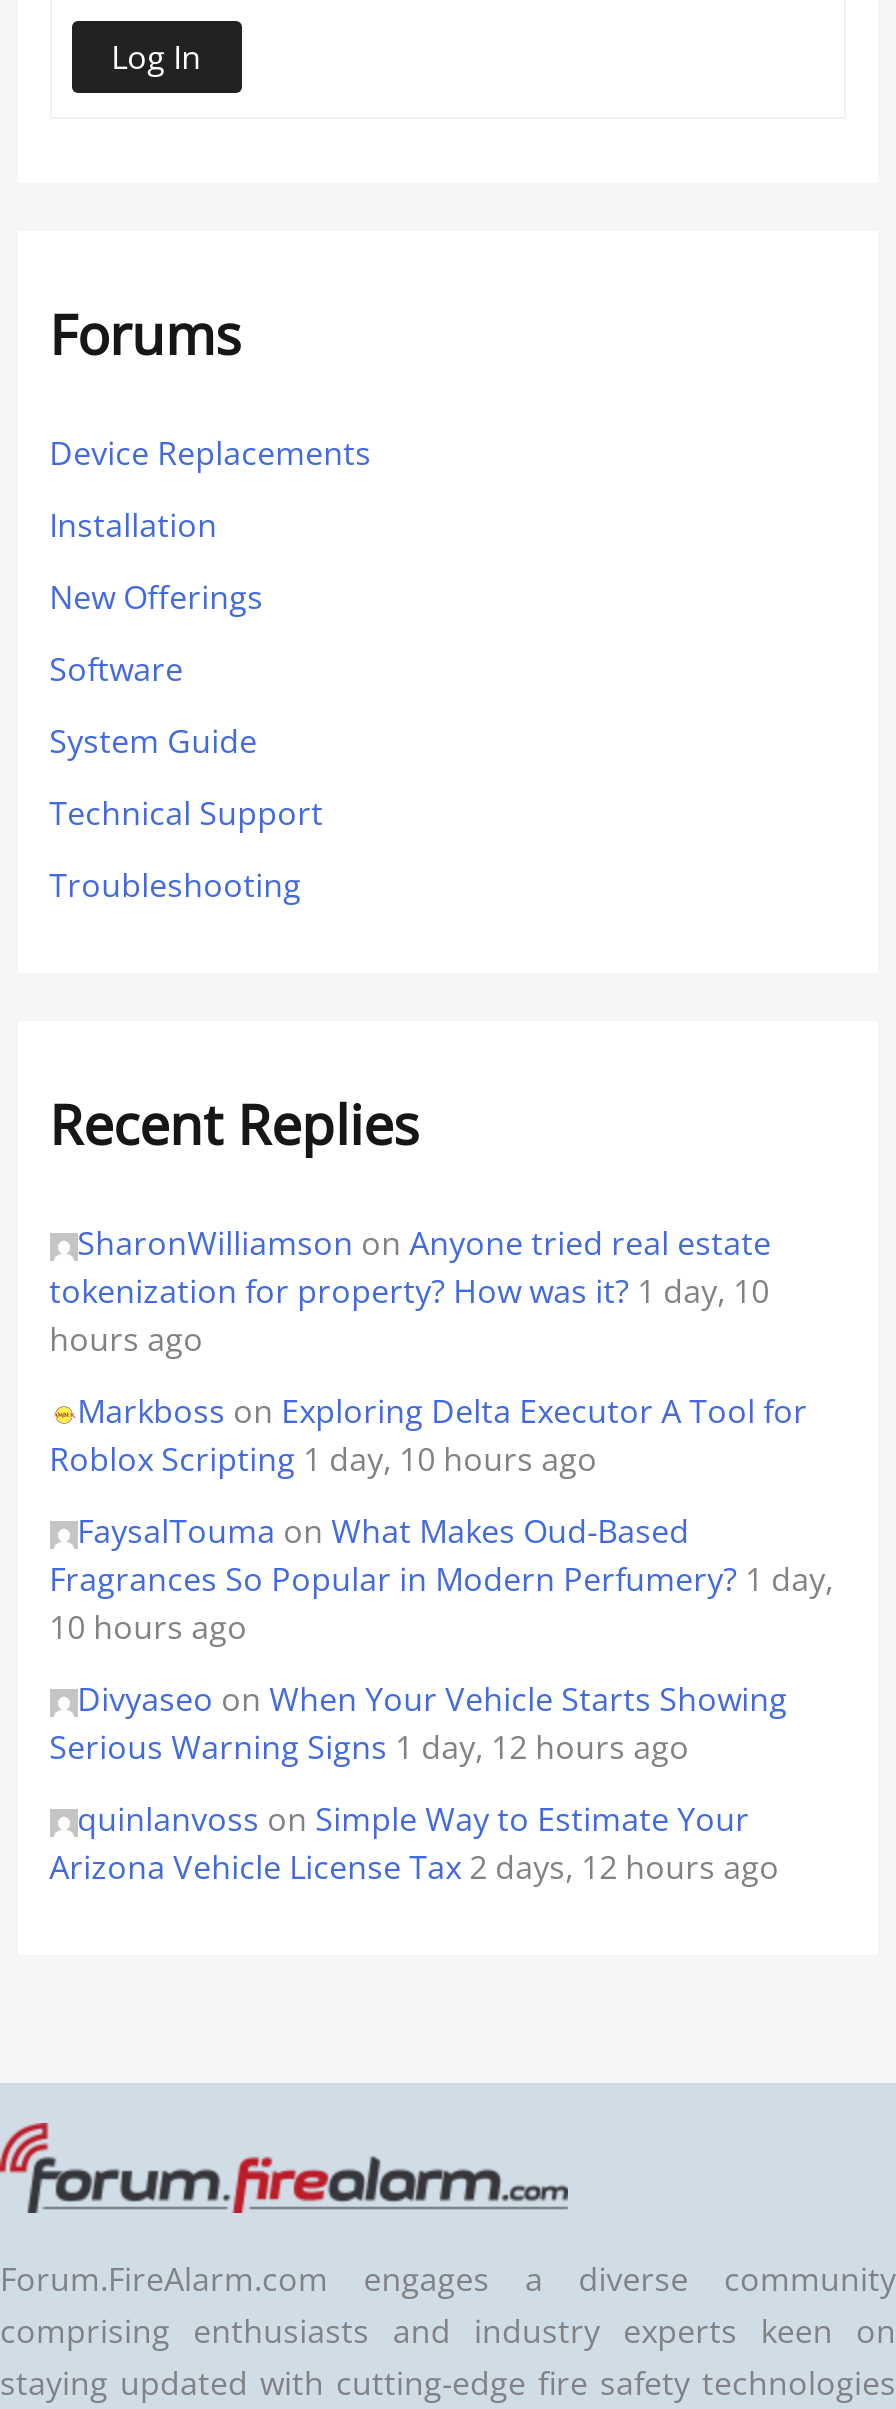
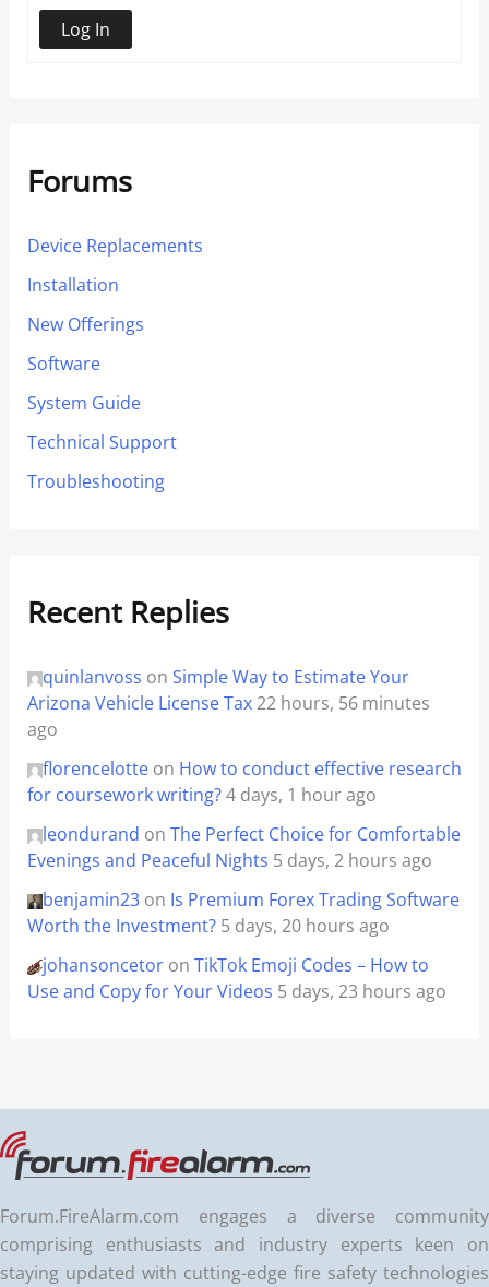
[49,1221,833,1769] SharonWilliamson on Anyone tried real estate | tokenization for property? How was it? 1 day, 10 | hours ago | Markboss on Exploring Delta Executor A Tool for | Roblox Scripting 1 day, 10 hours ago | FaysalTouma on What Makes Oud-Based | Fragrances So Popular in Modern Perfumery? 1 day, | 10 hours ago | Divyaseo on When Your Vehicle Starts Showing | Serious Warning Signs 1 day, 12 hours ago -> none
moved [77,1797,749,1841] -> [42,665,409,689]: quinlanvoss on Simple Way to Estimate Your
[49,1845,779,1889] Arizona Vehicle License Tax 2 days, 12 hours ago -> [27,691,461,1003] Arizona Vehicle License Tax 22 hours, 56 minutes | ago | florencelotte on How to conduct effective research | for coursework writing? 4 days, 1 hour ago | leondurand on The Perfect Choice for Comfortable | Evenings and Peaceful Nights 5 days, 2 hours ago | benjamin23 on Is Premium Forex Trading Software | Worth the Investment? 5 days, 20 hours ago | johansoncetor on TikTok Emoji Codes – How to | Use and Copy for Your Videos 5 days, 23 hours ago

